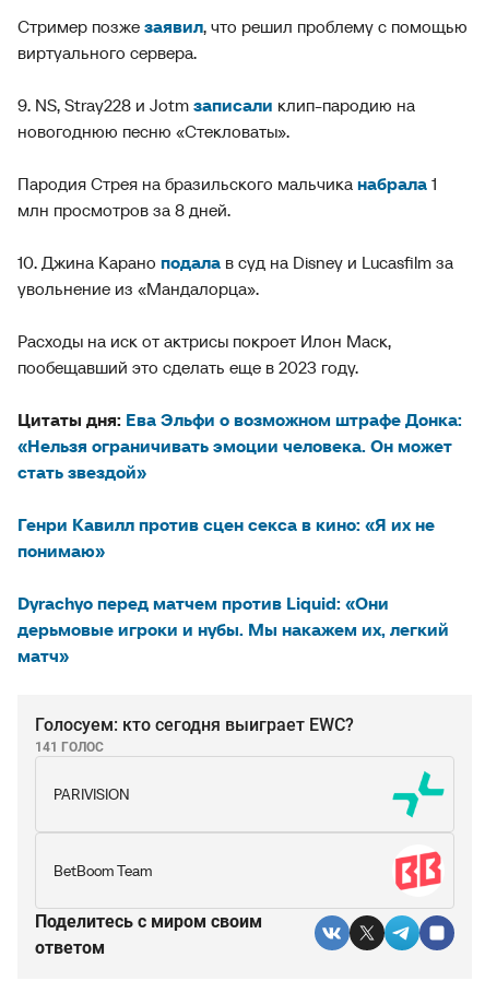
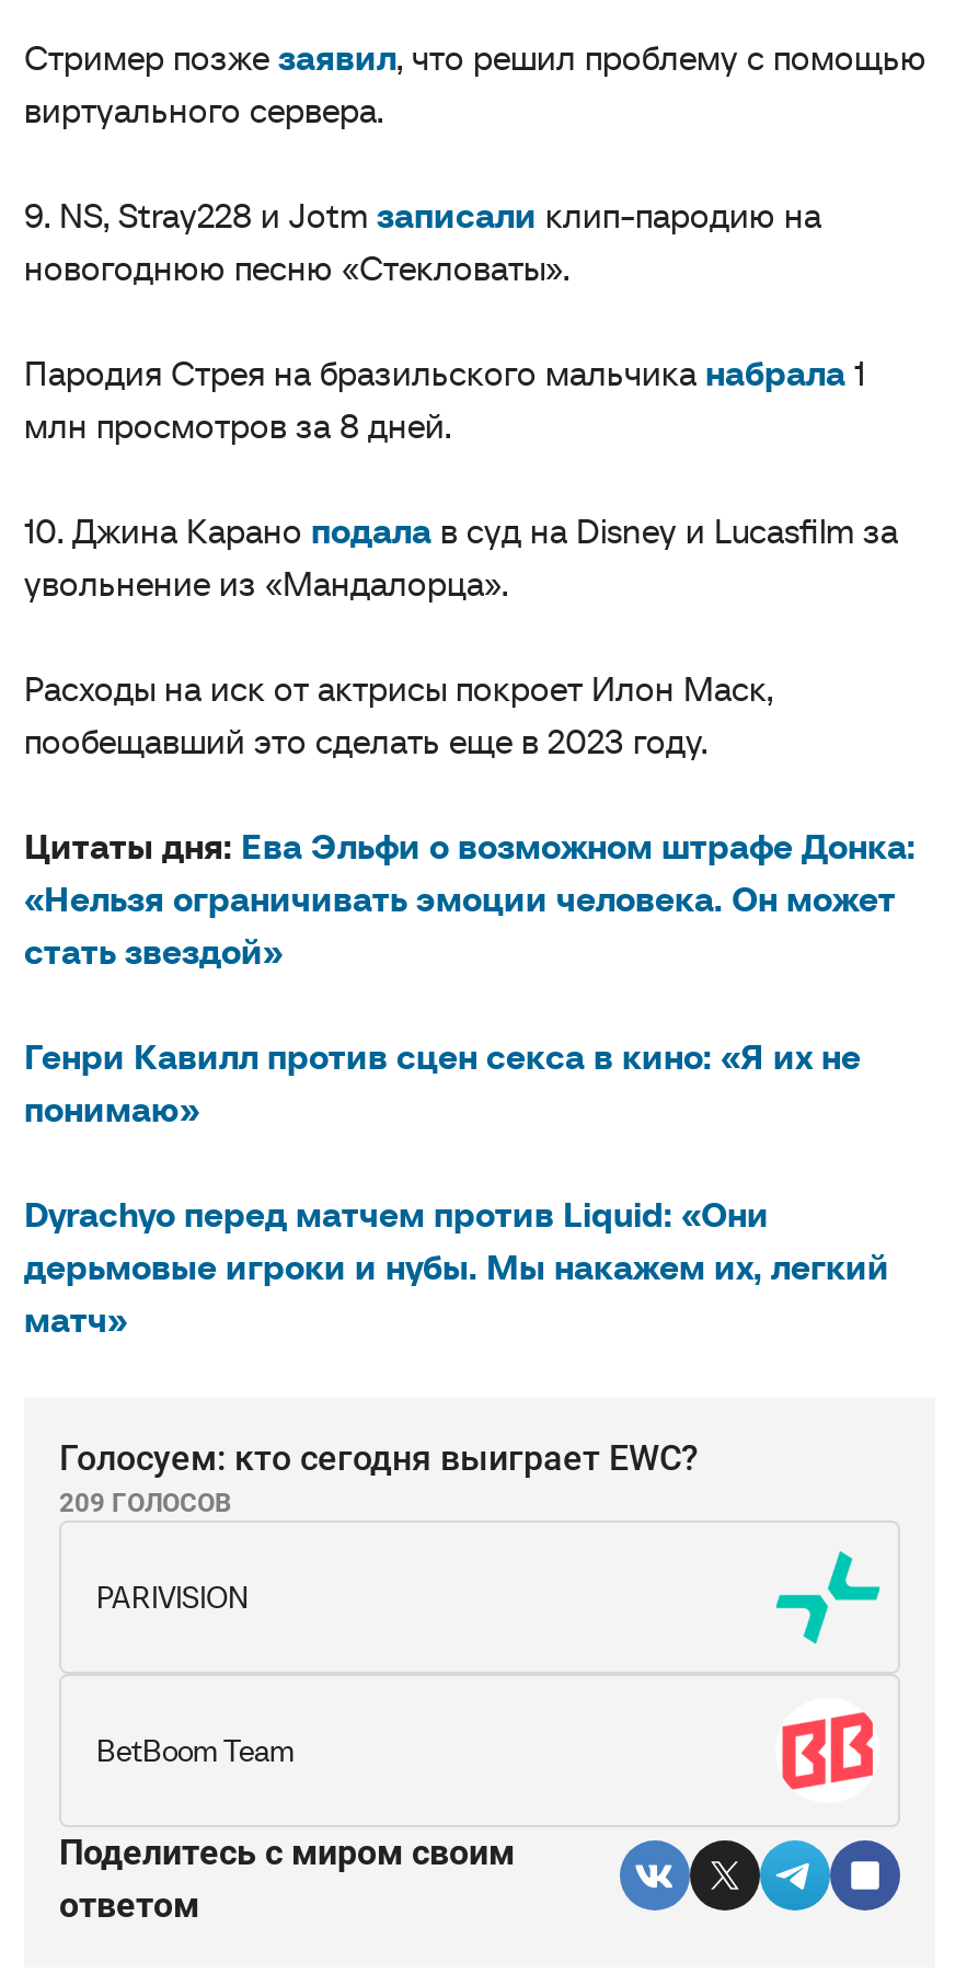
[35,740,104,755] 141 ГОЛОС -> [59,1488,232,1518] 209 ГОЛОСОВ

